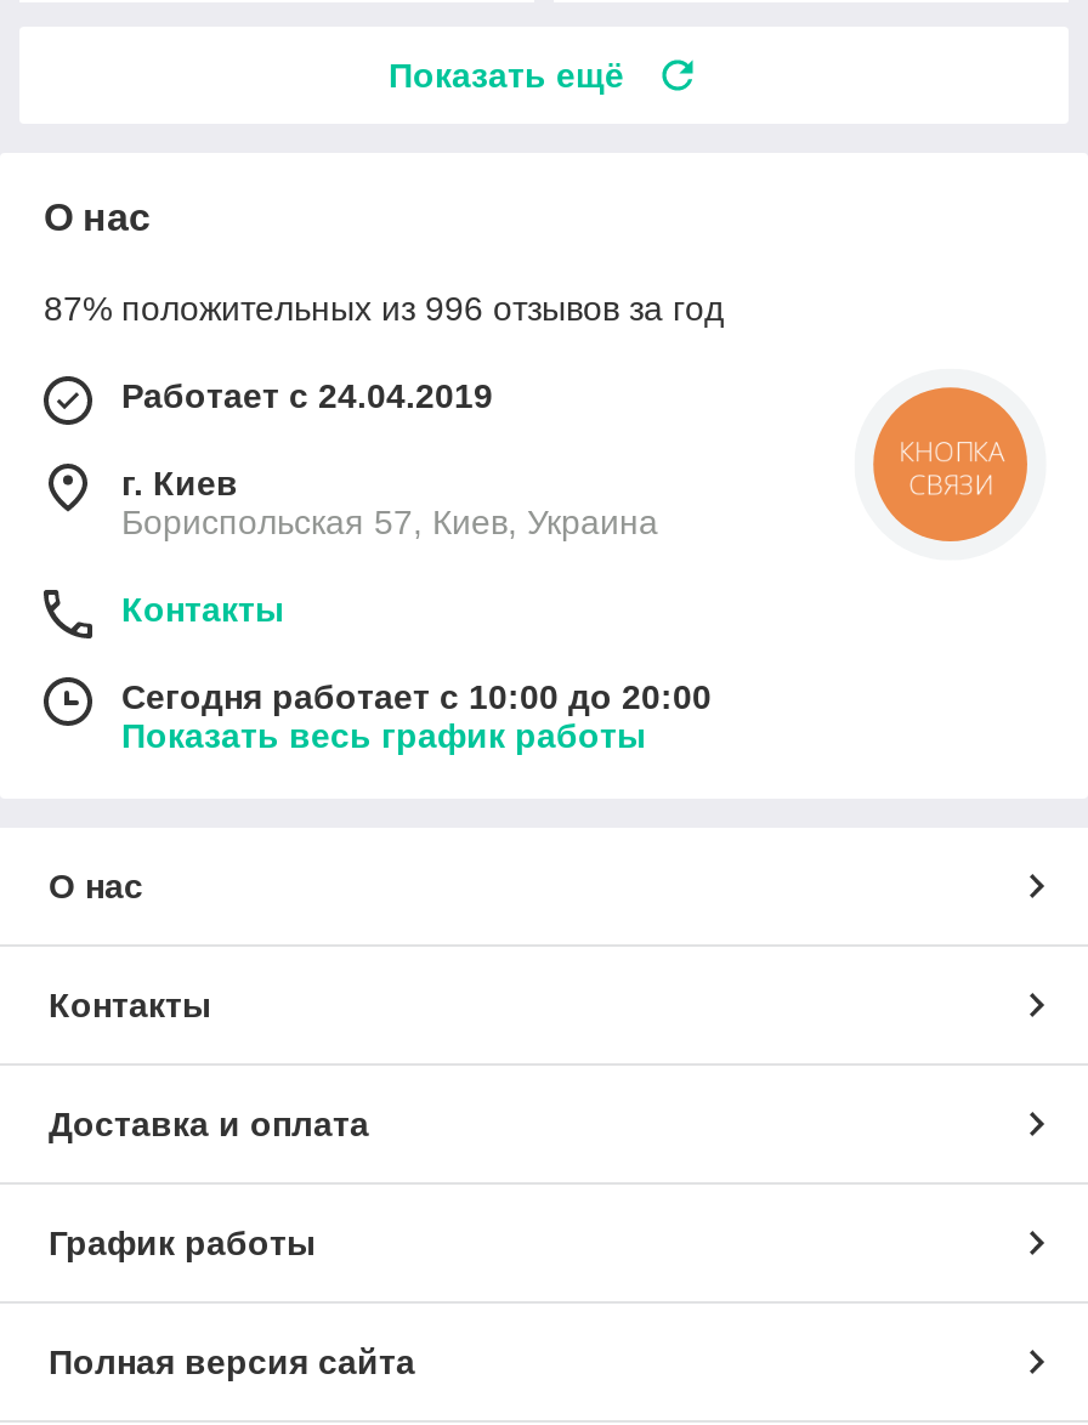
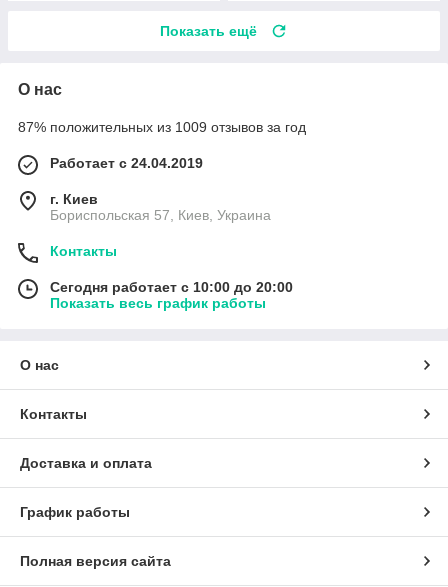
[44,290,724,329] 87% положительных из 996 отзывов за год -> [18,119,306,135] 87% положительных из 1009 отзывов за год
[869,384,1032,546] [image] -> none

